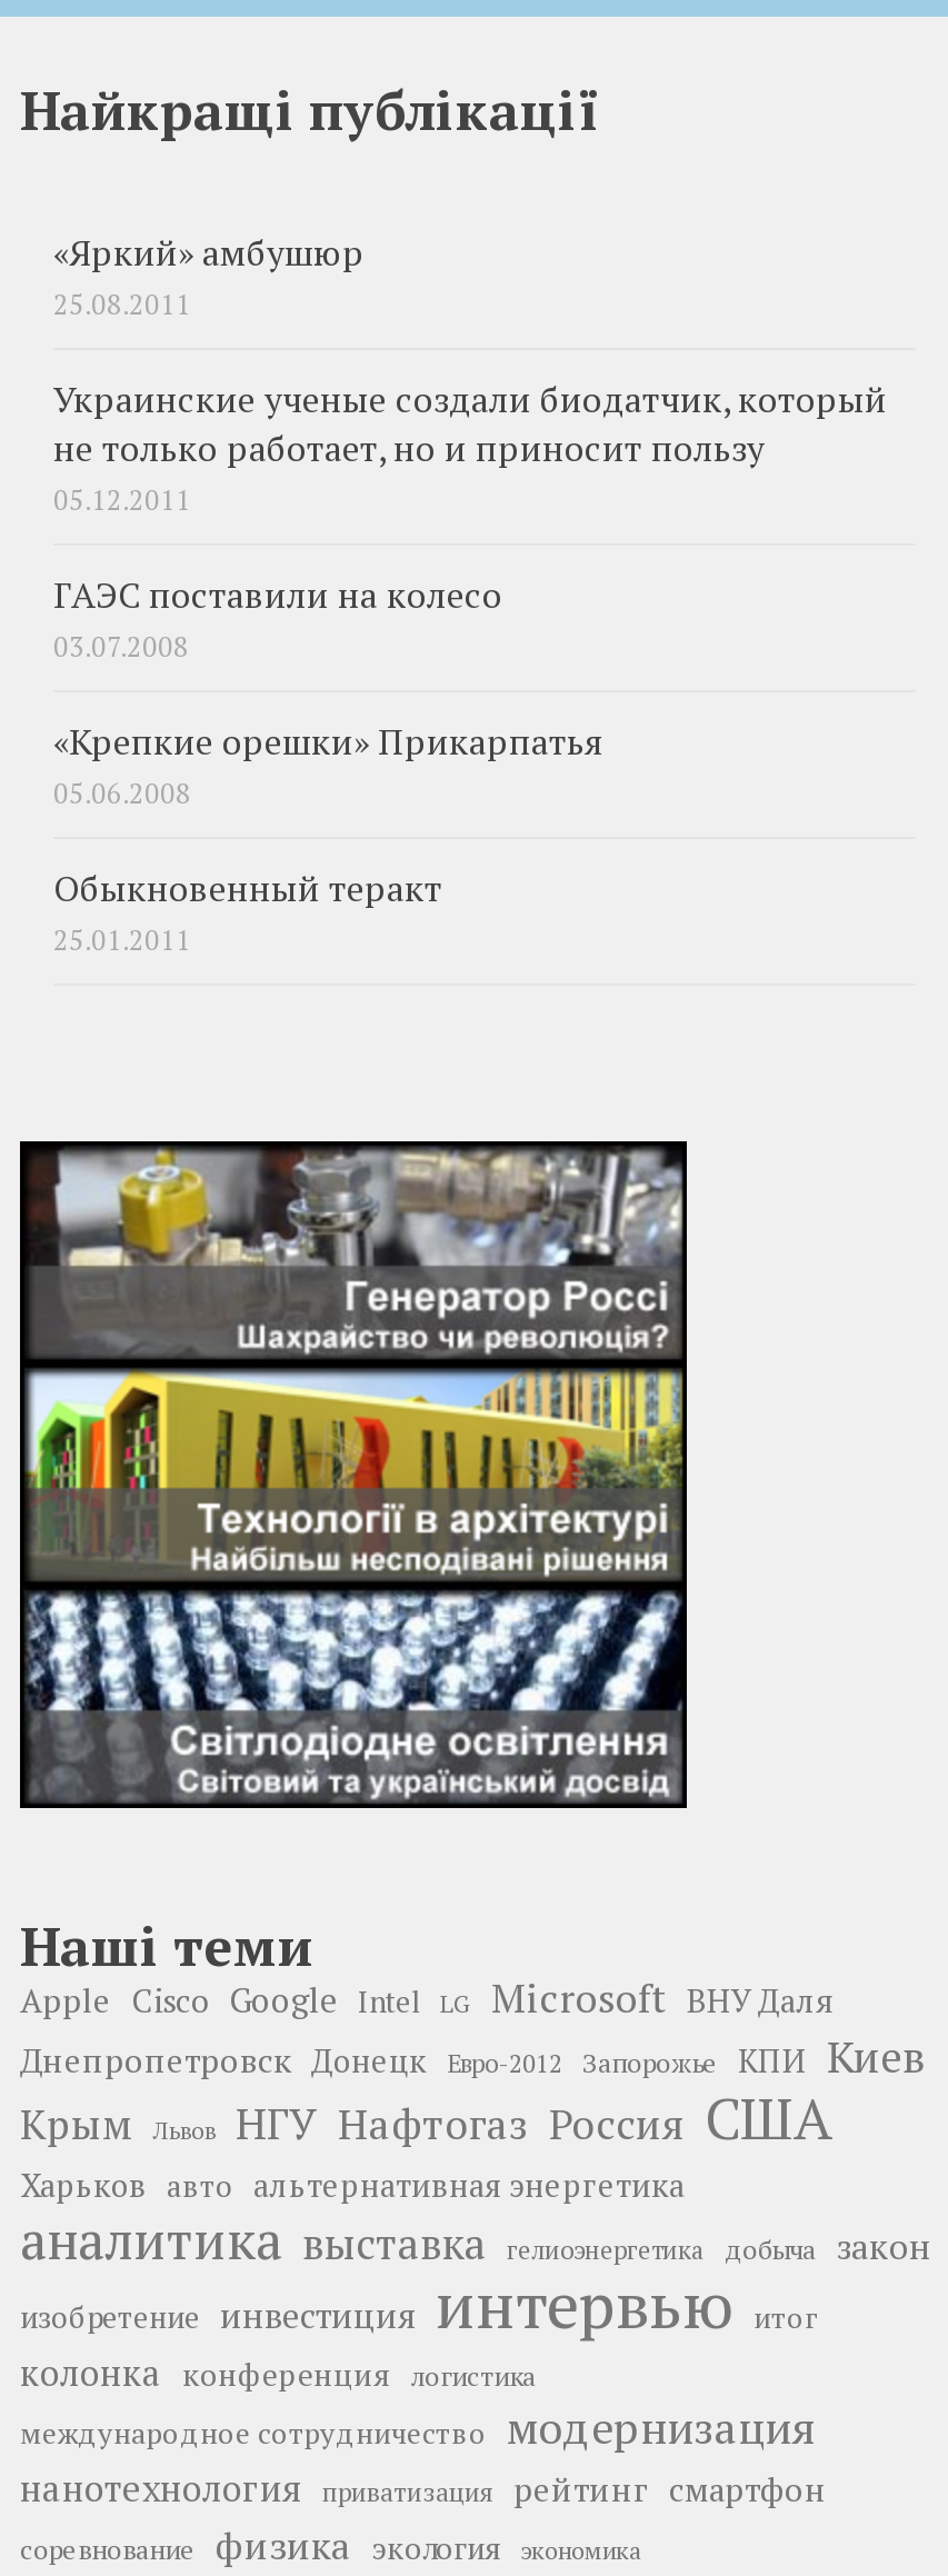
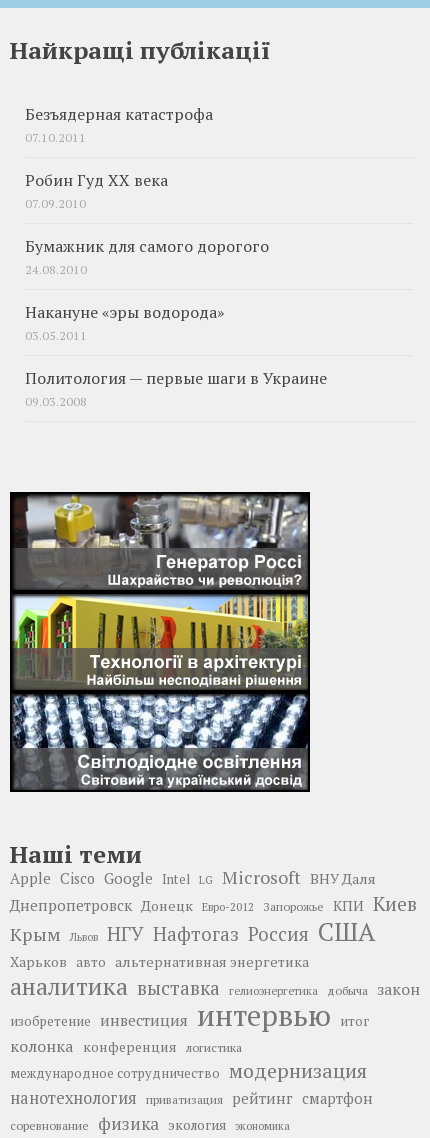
[53,228,365,322] «Яркий» амбушюр | 25.08.2011 -> [25,104,213,146] Безъядерная катастрофа | 07.10.2011
[53,375,887,517] Украинские ученые создали биодатчик, который | не только работает, но и приносит пользу | 05.12.2011 -> [25,170,168,212] Робин Гуд XX века | 07.09.2010
[53,571,502,664] ГАЭС поставили на колесо | 03.07.2008 -> [25,236,269,278] Бумажник для самого дорогого | 24.08.2010
[53,717,602,811] «Крепкие орешки» Прикарпатья | 05.06.2008 -> [25,302,224,344] Накануне «эры водорода» | 03.05.2011
[53,864,442,957] Обыкновенный теракт | 25.01.2011 -> [25,368,327,410] Политология — первые шаги в Украине | 09.03.2008

